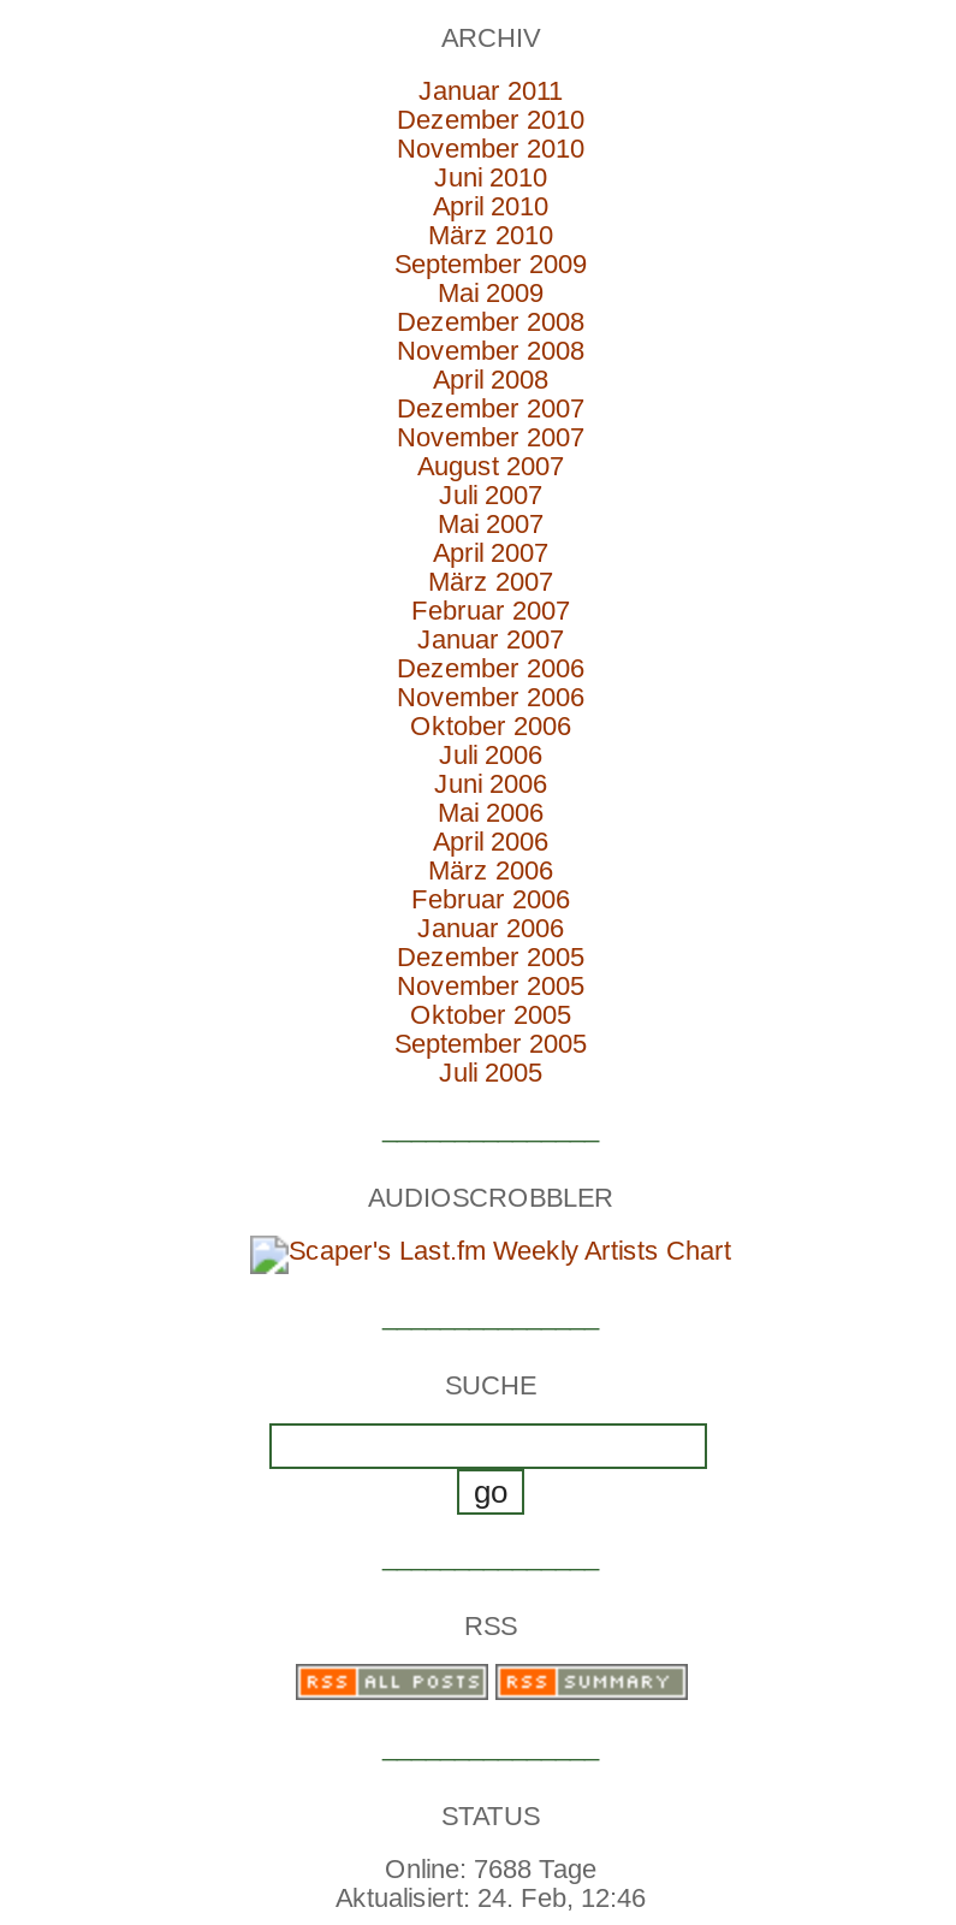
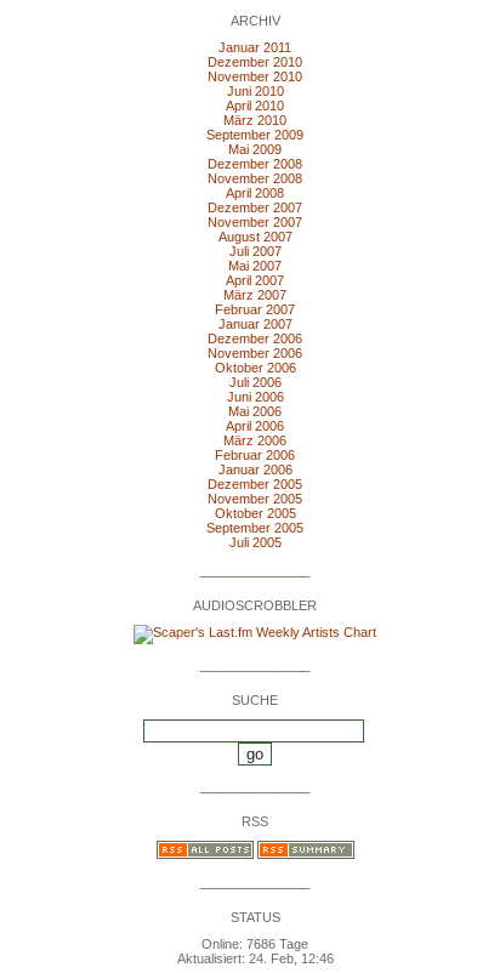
[385,1854,596,1883] Online: 7688 Tage -> [201,937,308,951] Online: 7686 Tage

